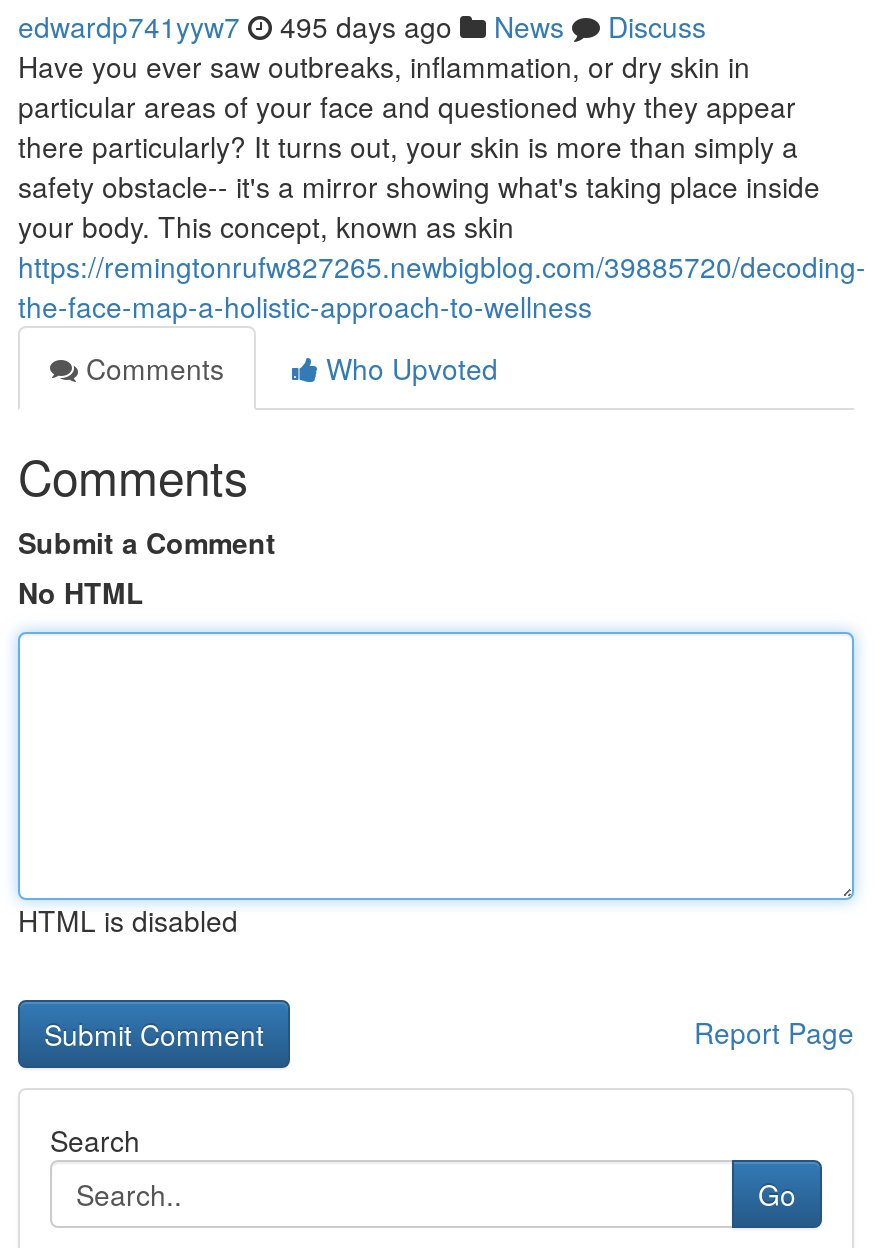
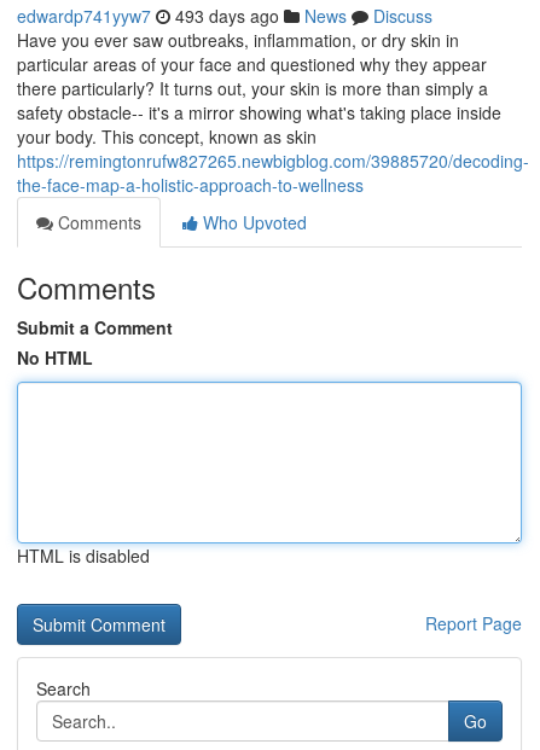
[18,6,706,46] edwardp741yyw7 495 days ago News Discuss -> [17,4,432,28] edwardp741yyw7 493 days ago News Discuss

